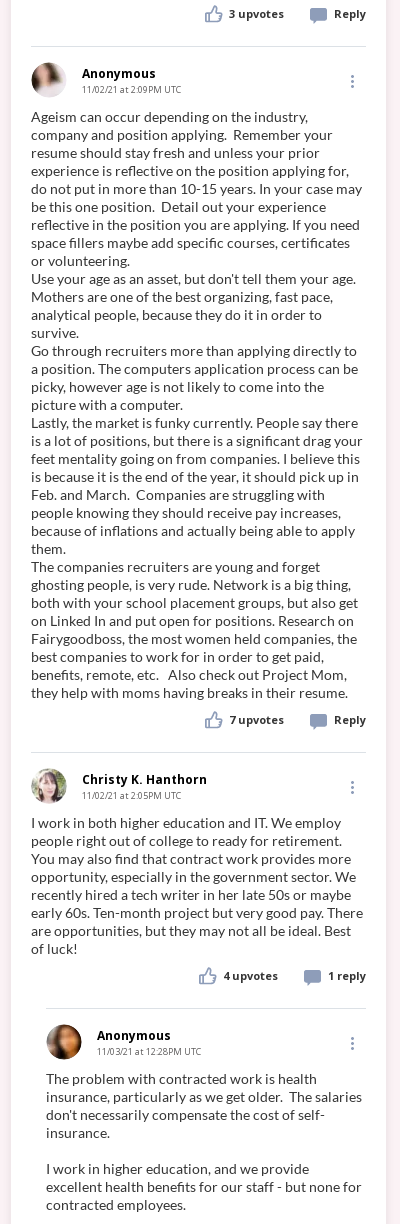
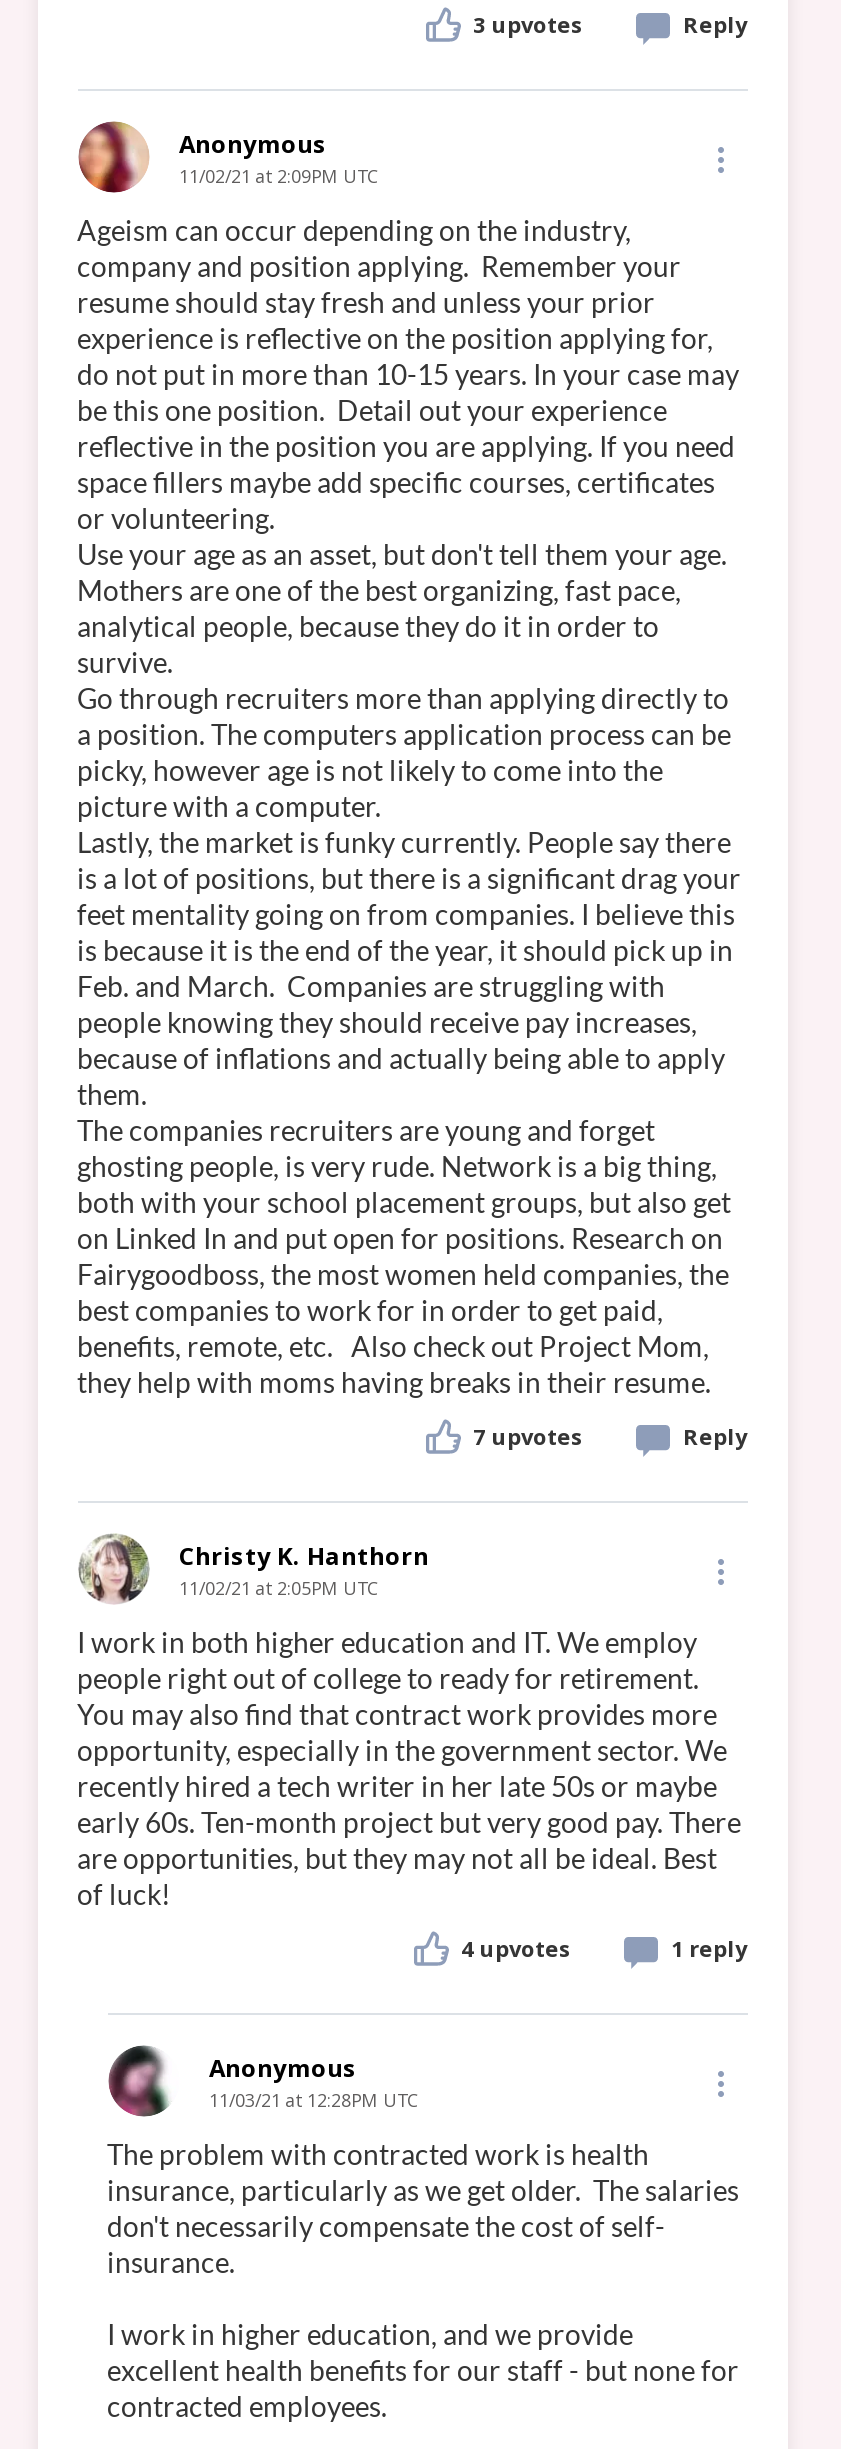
[31,62,66,98] [image] -> [78,121,150,195] [image]
[46,1024,83,1060] [image] -> [106,2045,180,2117] [image]

